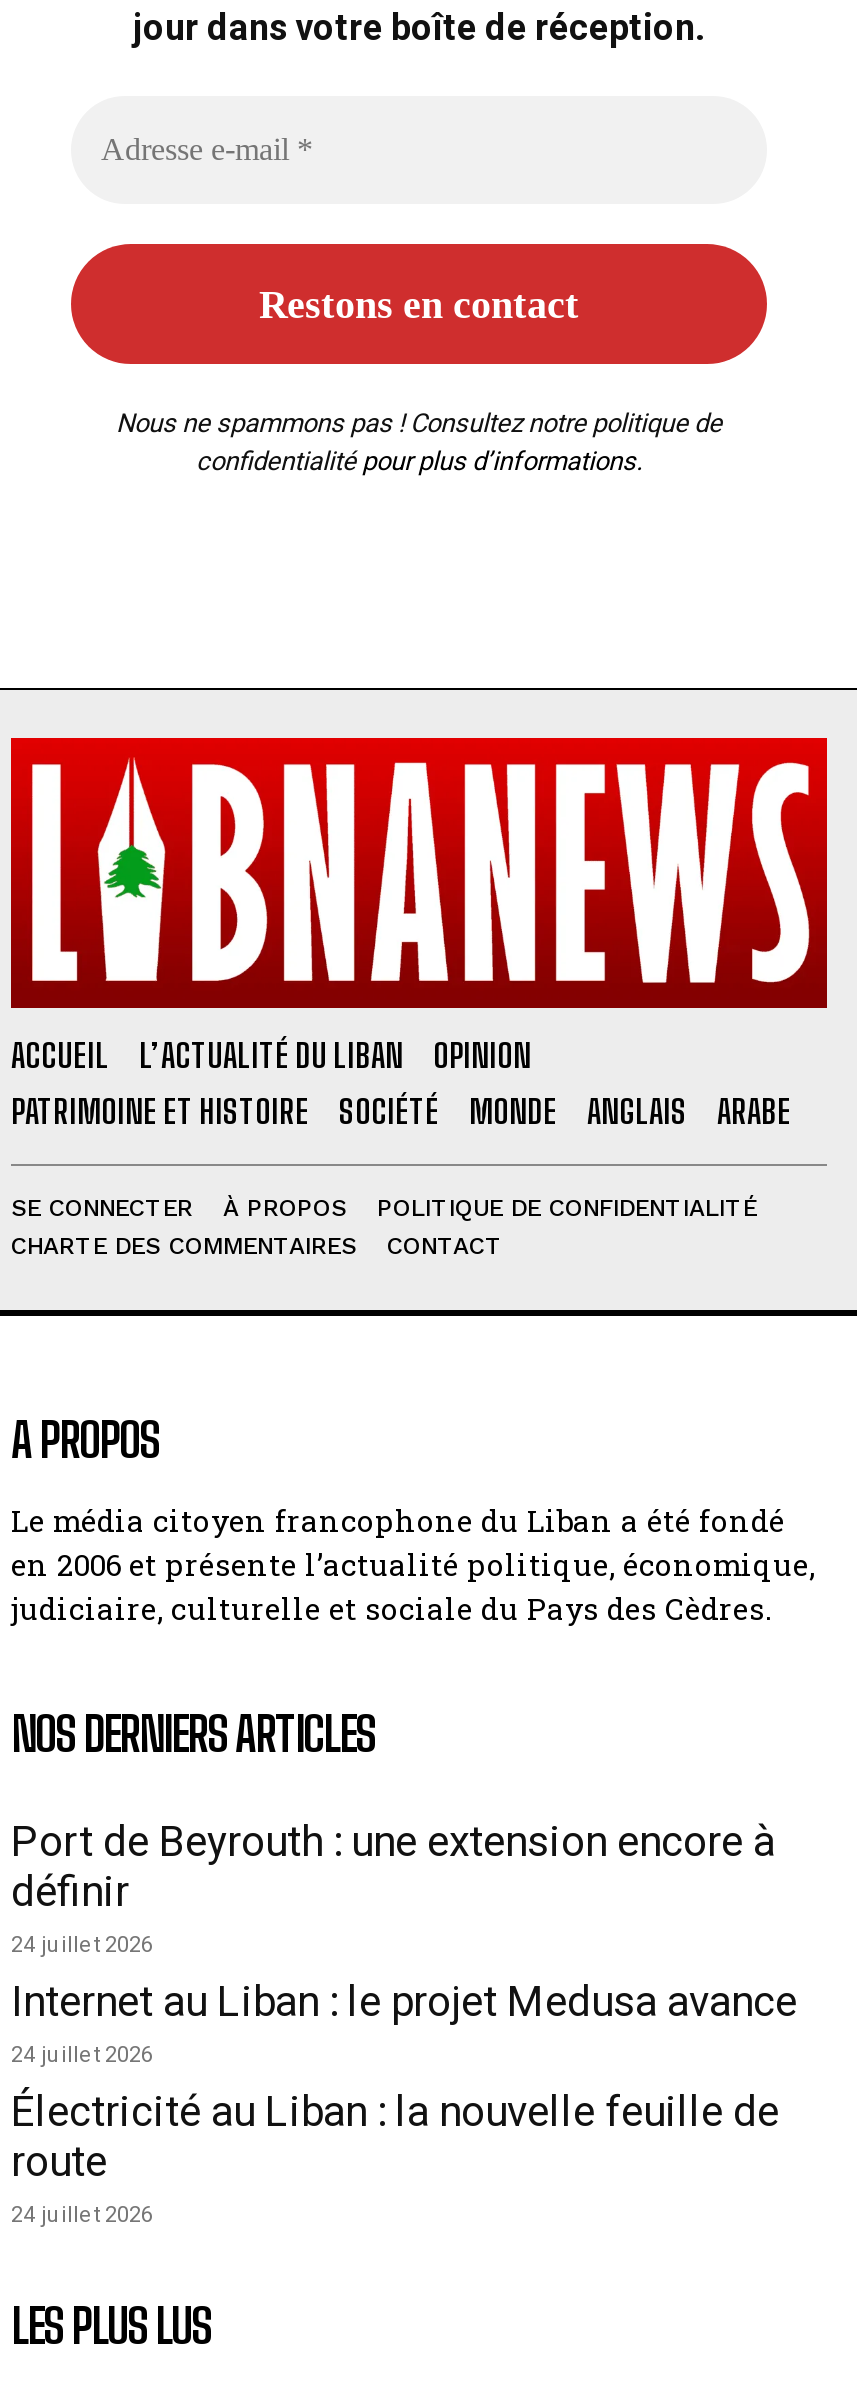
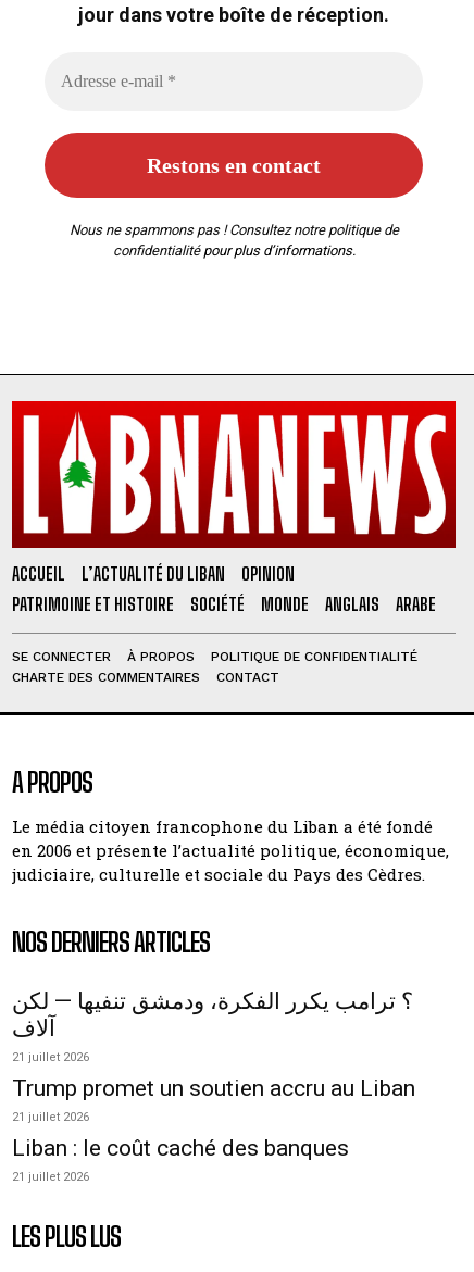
[11,1818,797,2228] Port de Beyrouth : une extension encore à | définir | 24 juillet 2026 | Internet au Liban : le projet Medusa avance | 24 juillet 2026 | Électricité au Liban : la nouvelle feuille de | route | 24 juillet 2026 -> [12,988,415,1184] ؟ ترامب يكرر الفكرة، ودمشق تنفيها — لكن | آلاف | 21 juillet 2026 | Trump promet un soutien accru au Liban | 21 juillet 2026 | Liban : le coût caché des banques | 21 juillet 2026

